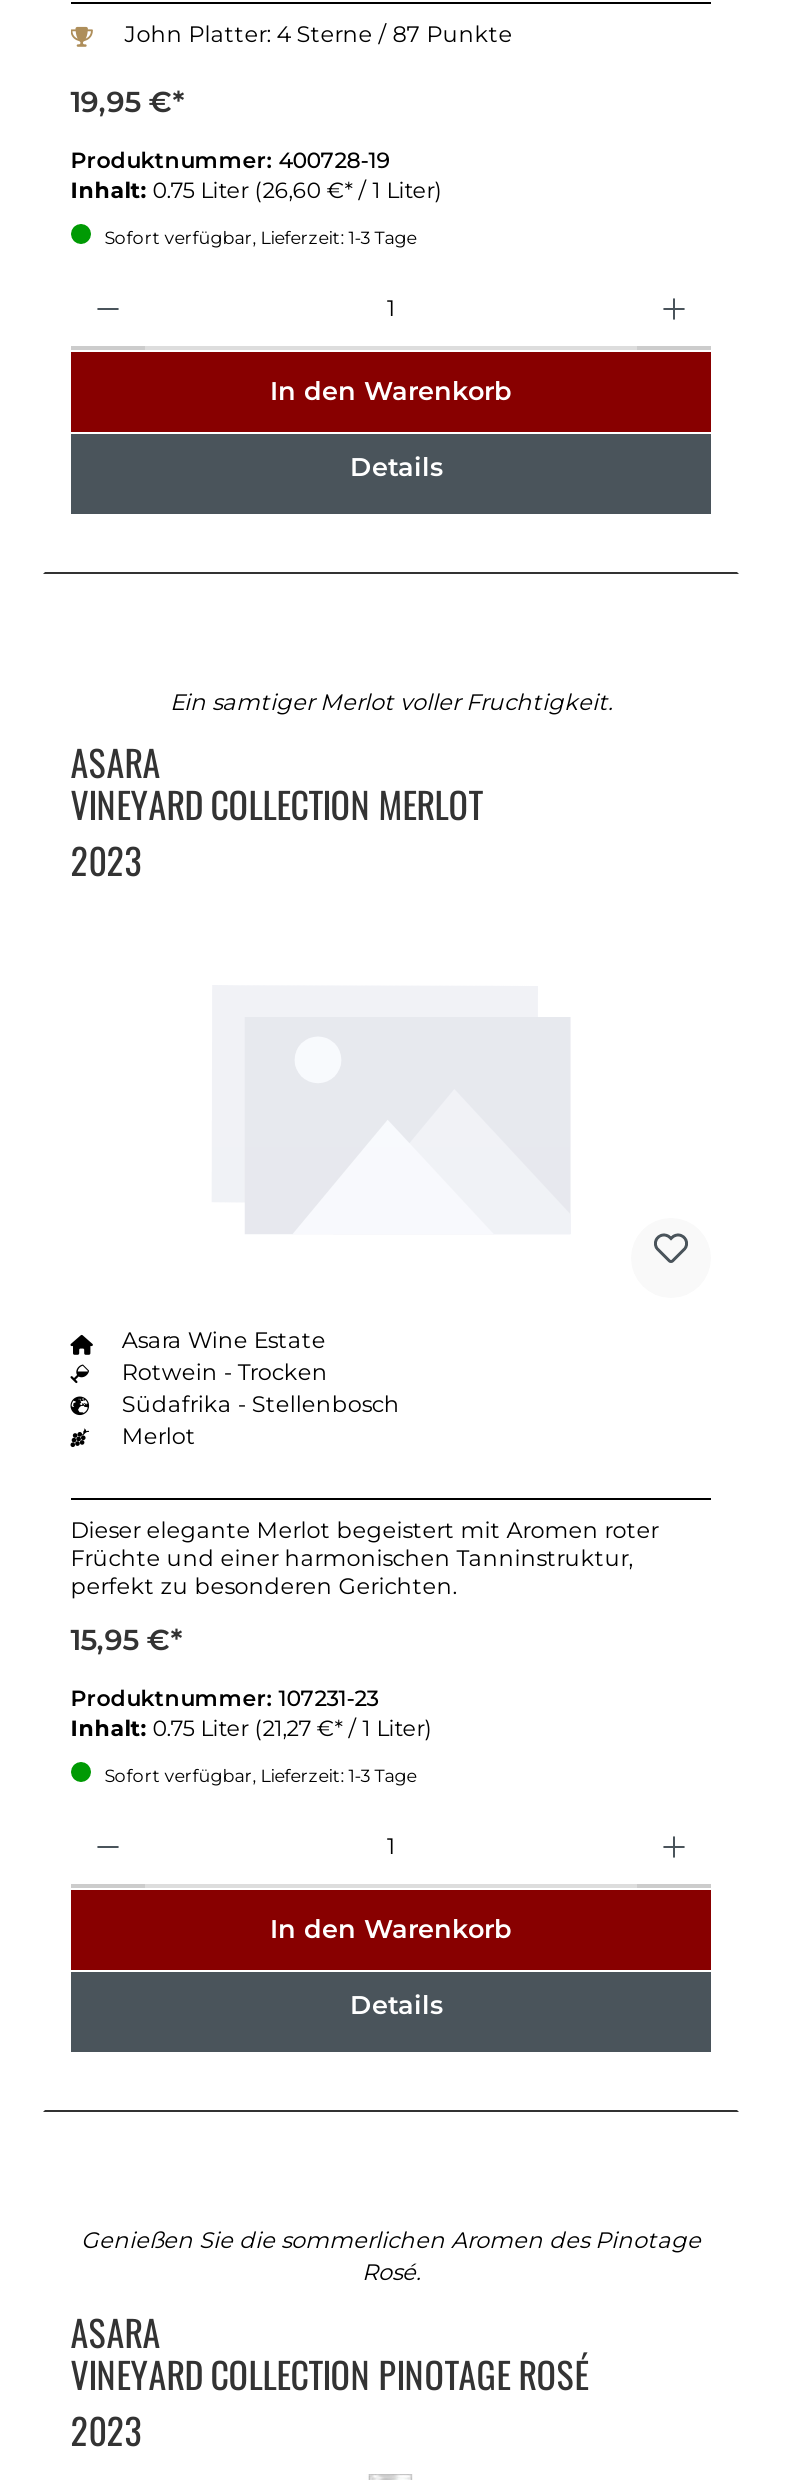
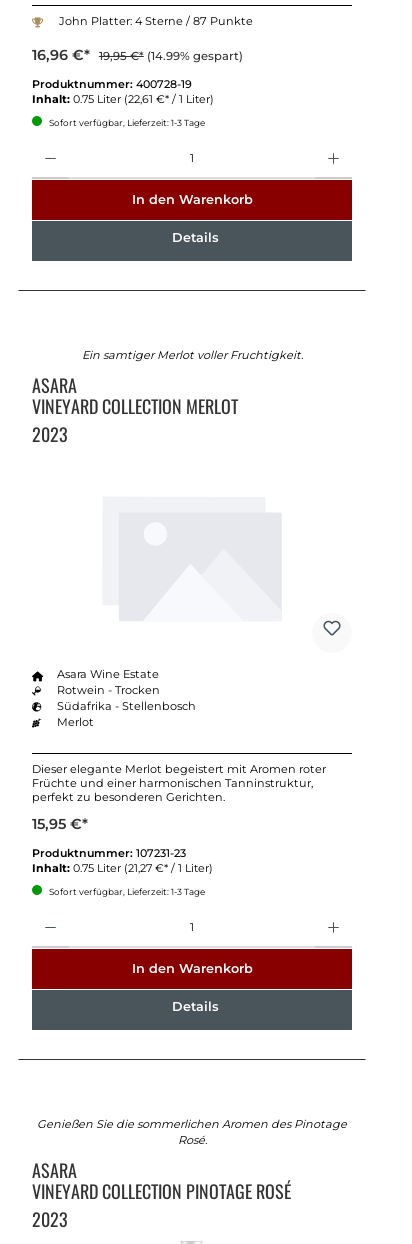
[71,84,185,120] 19,95 €* -> [32,46,243,64] 16,96 €* 19,95 €* (14.99% gespart)
[71,176,443,204] Inhalt: 0.75 Liter (26,60 €* / 1 Liter) -> [32,92,214,106] Inhalt: 0.75 Liter (22,61 €* / 1 Liter)

